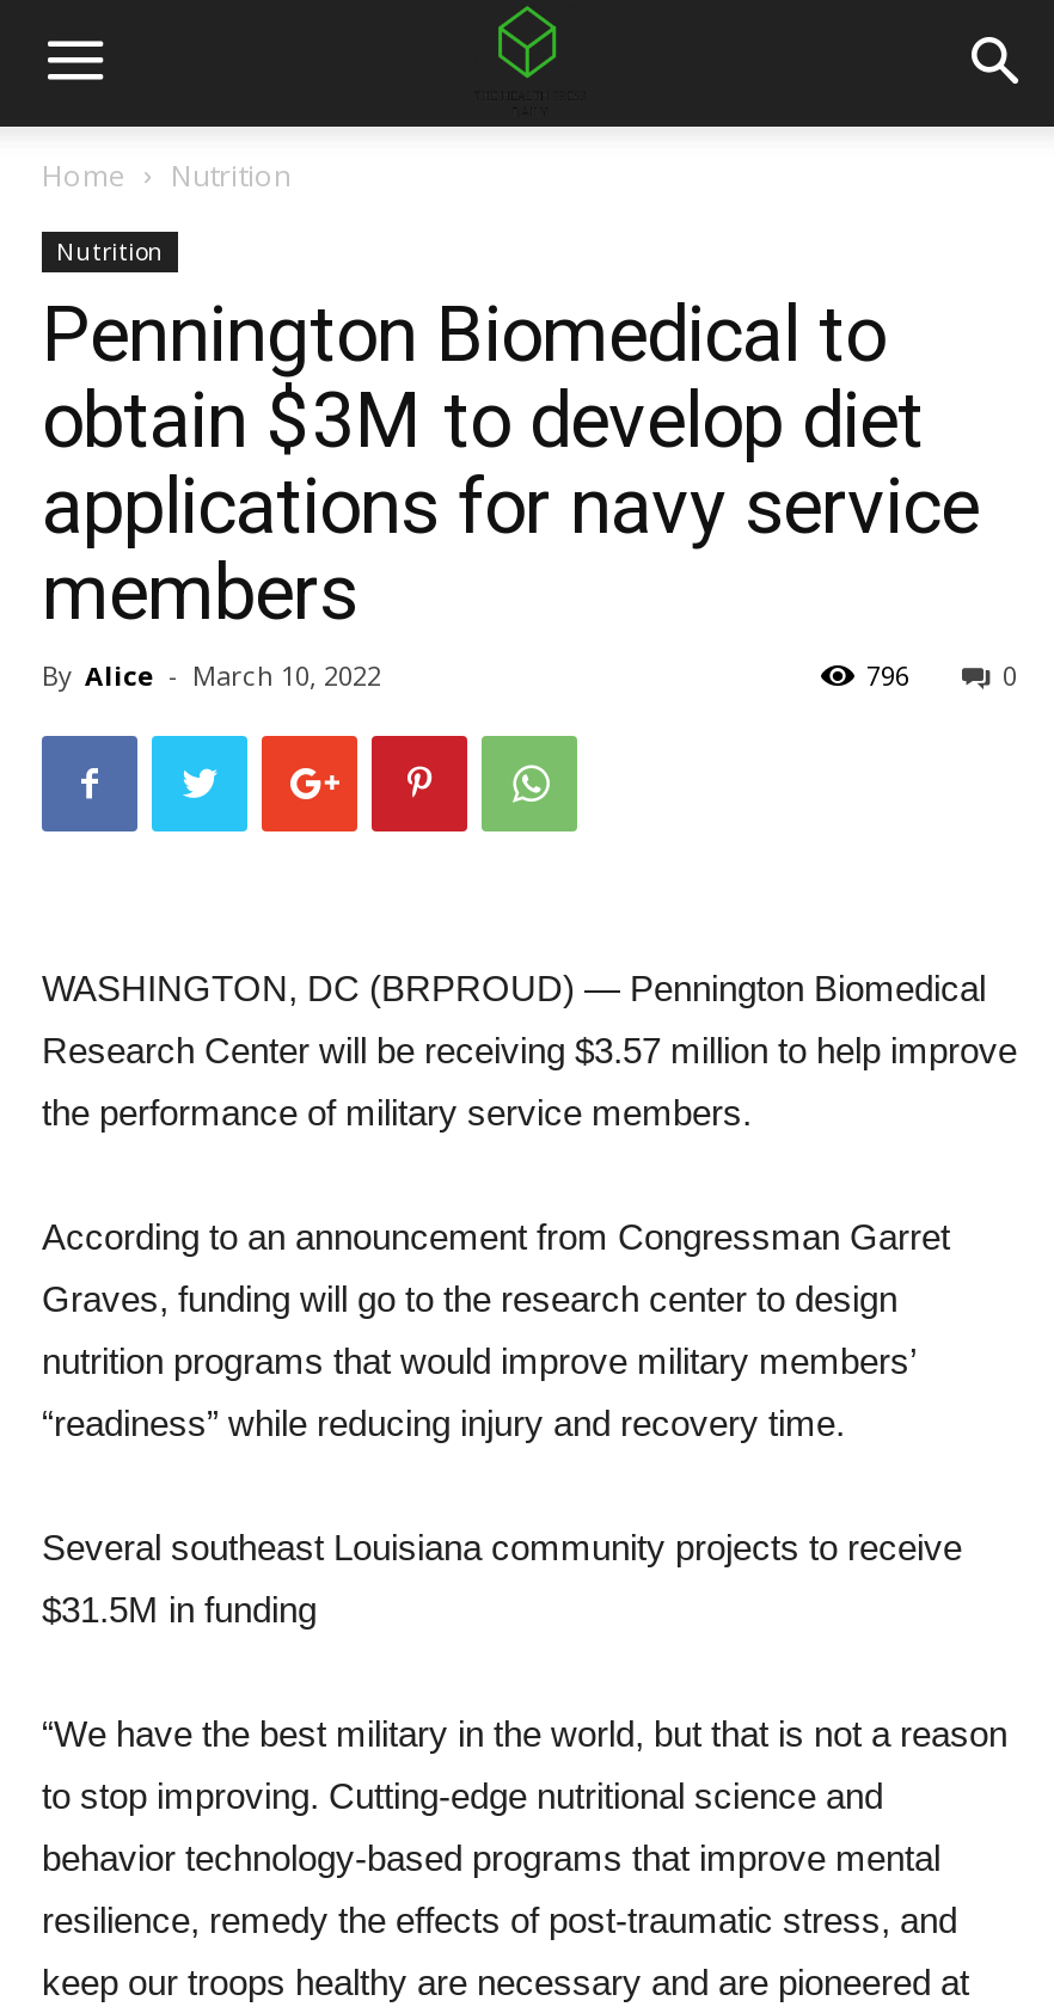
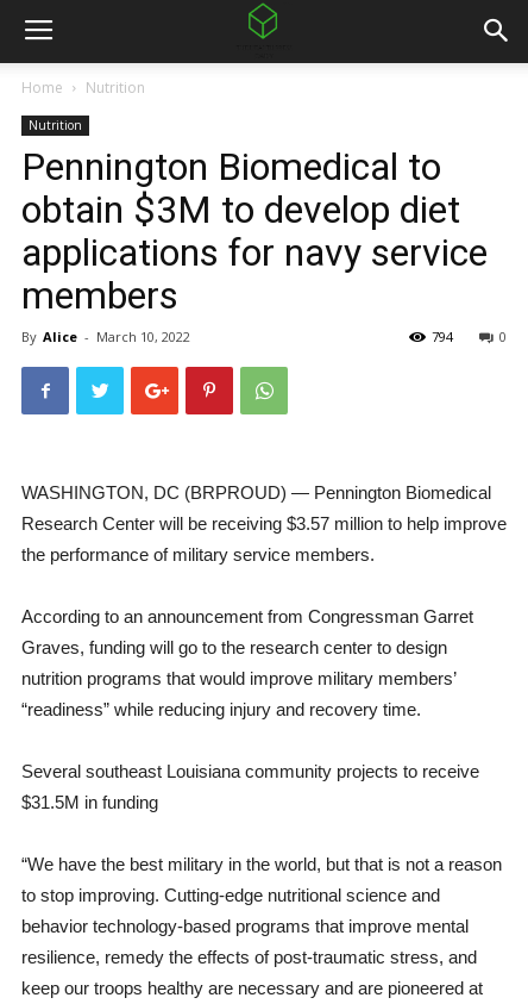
[866,657,909,693] 796 -> [432,328,453,345] 794

